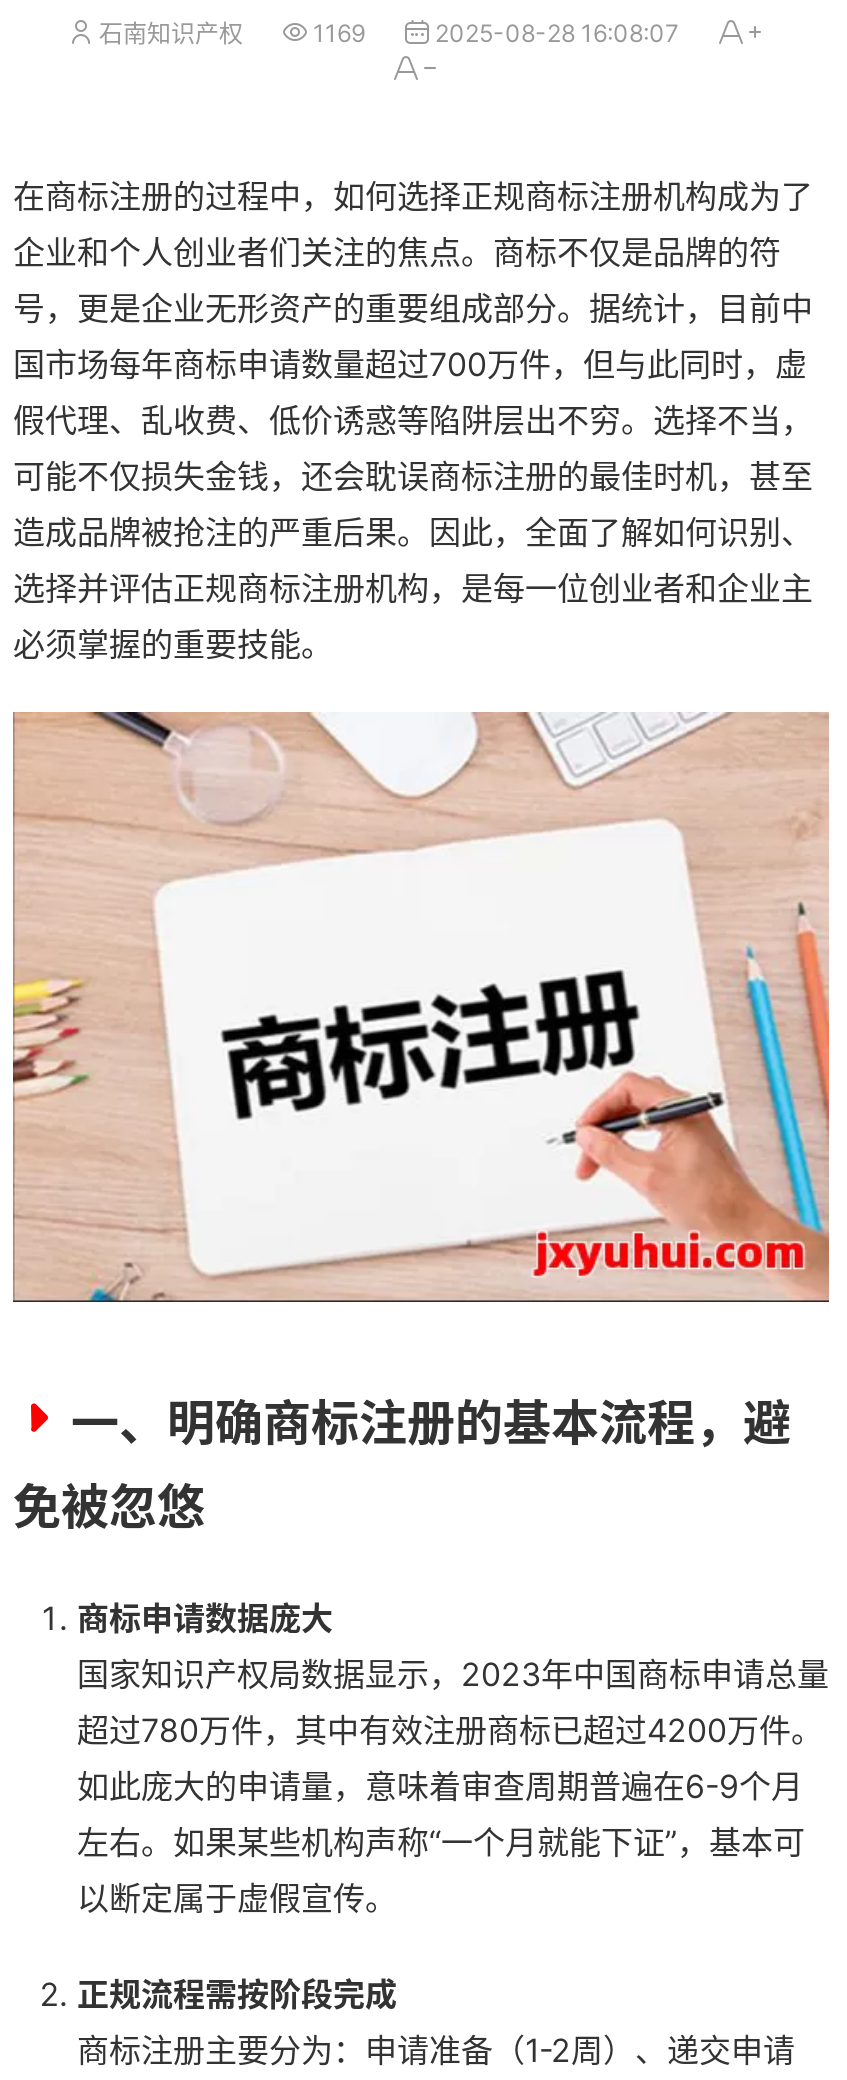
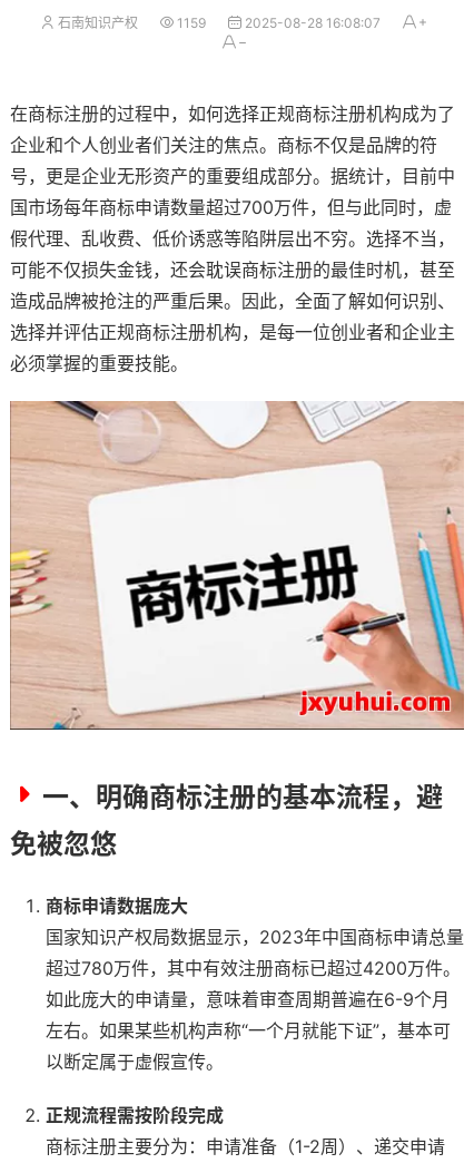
[313,19,365,49] 1169 -> [177,15,206,32] 1159

